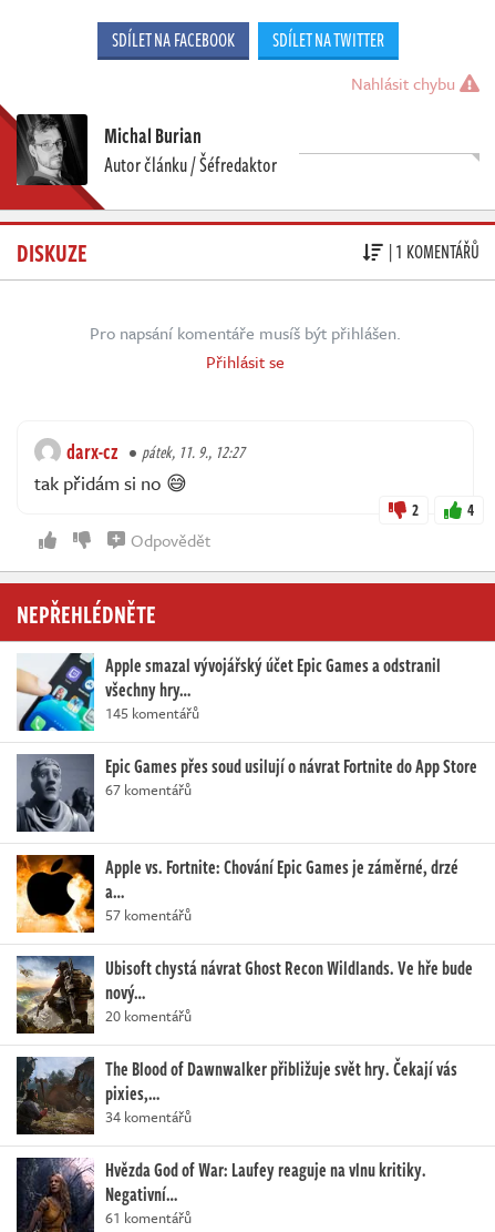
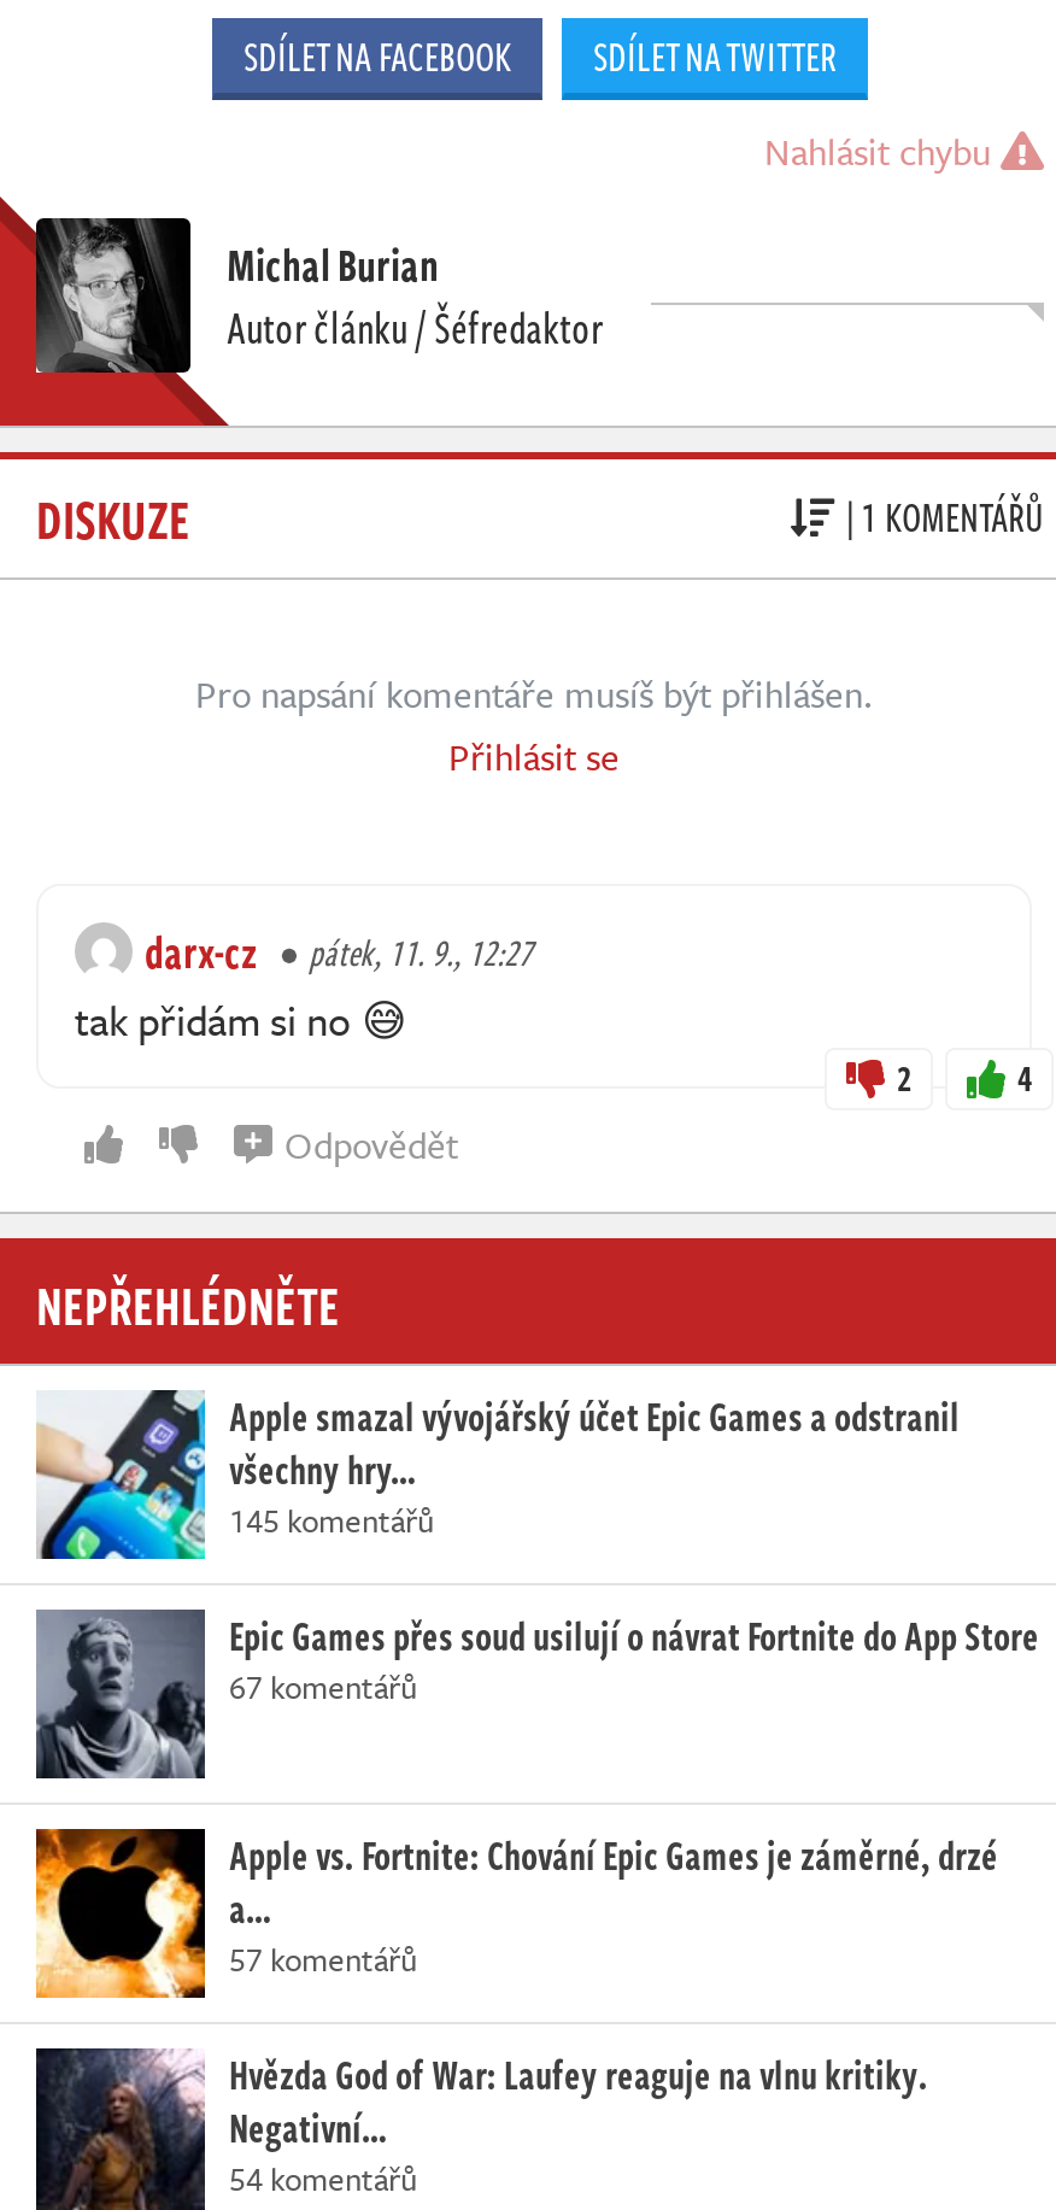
[16,954,473,1127] [image] | Ubisoft chystá návrat Ghost Recon Wildlands. Ve hře bude | nový… | 20 komentářů | The Blood of Dawnwalker přibližuje svět hry. Čekají vás | pixies,… | 34 komentářů -> none
[17,1056,90,1136] [image] -> none
[105,1206,192,1228] 61 komentářů -> [229,2154,417,2202] 54 komentářů

